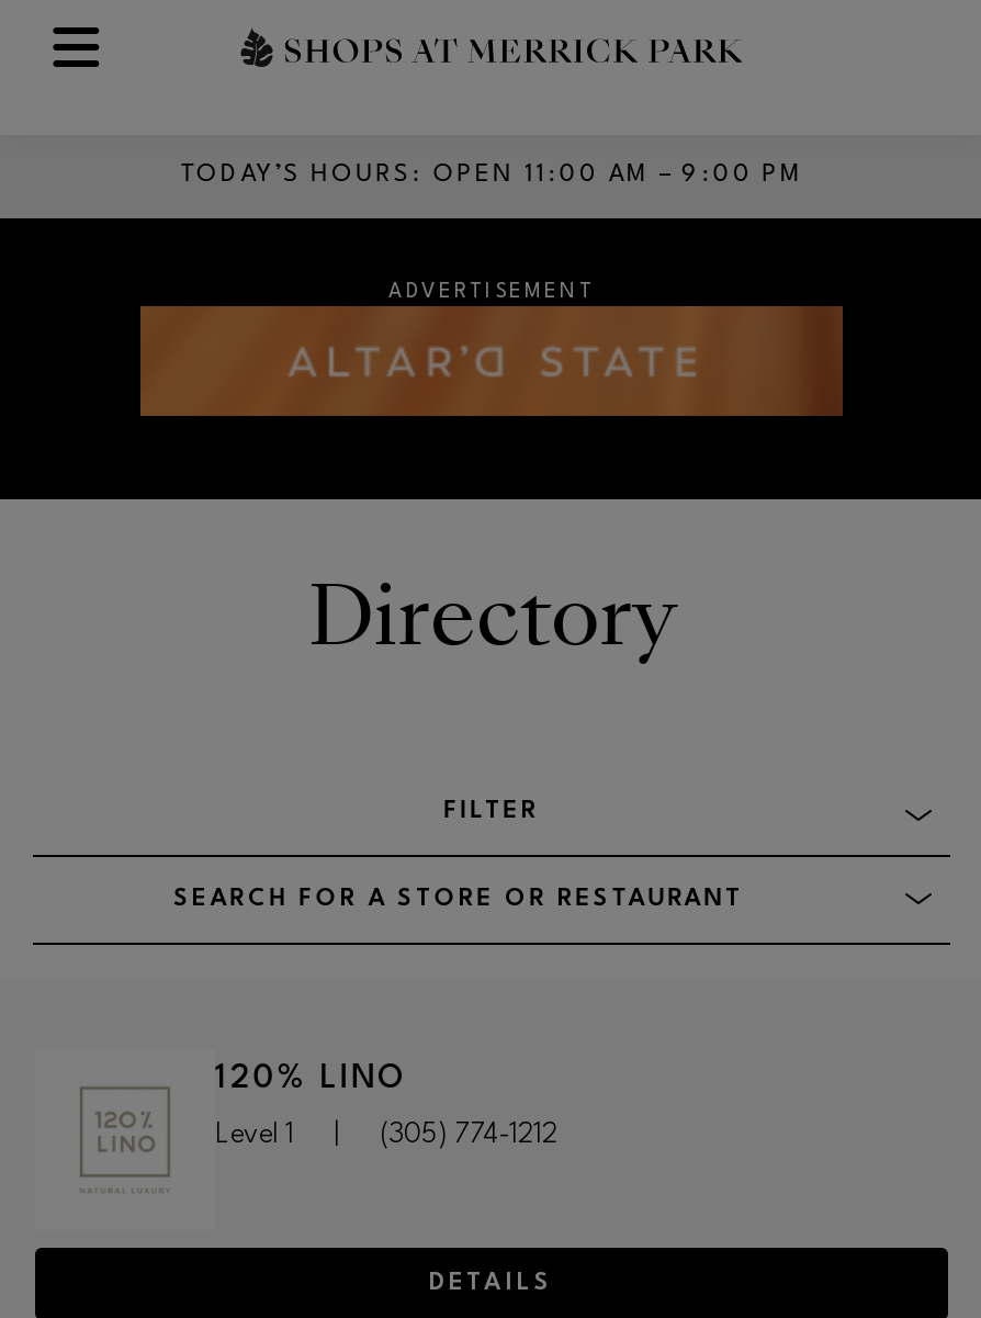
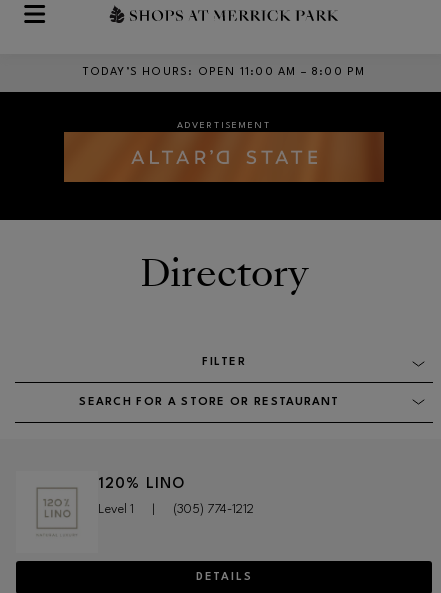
[180,164,803,188] TODAY’S HOURS: OPEN 11:00 AM – 9:00 PM -> [83,67,365,78] TODAY’S HOURS: OPEN 11:00 AM – 8:00 PM

